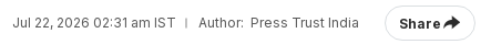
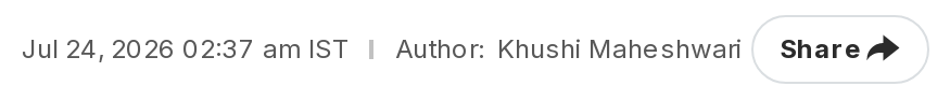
[12,15,359,31] Jul 22, 2026 02:31 am IST | Author: Press Trust India -> [22,32,743,64] Jul 24, 2026 02:37 am IST | Author: Khushi Maheshwari

